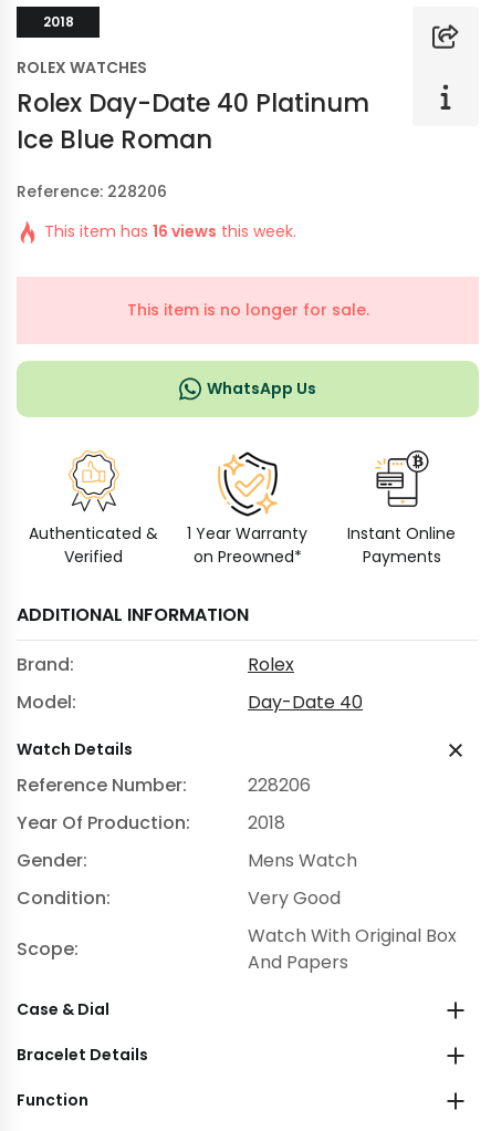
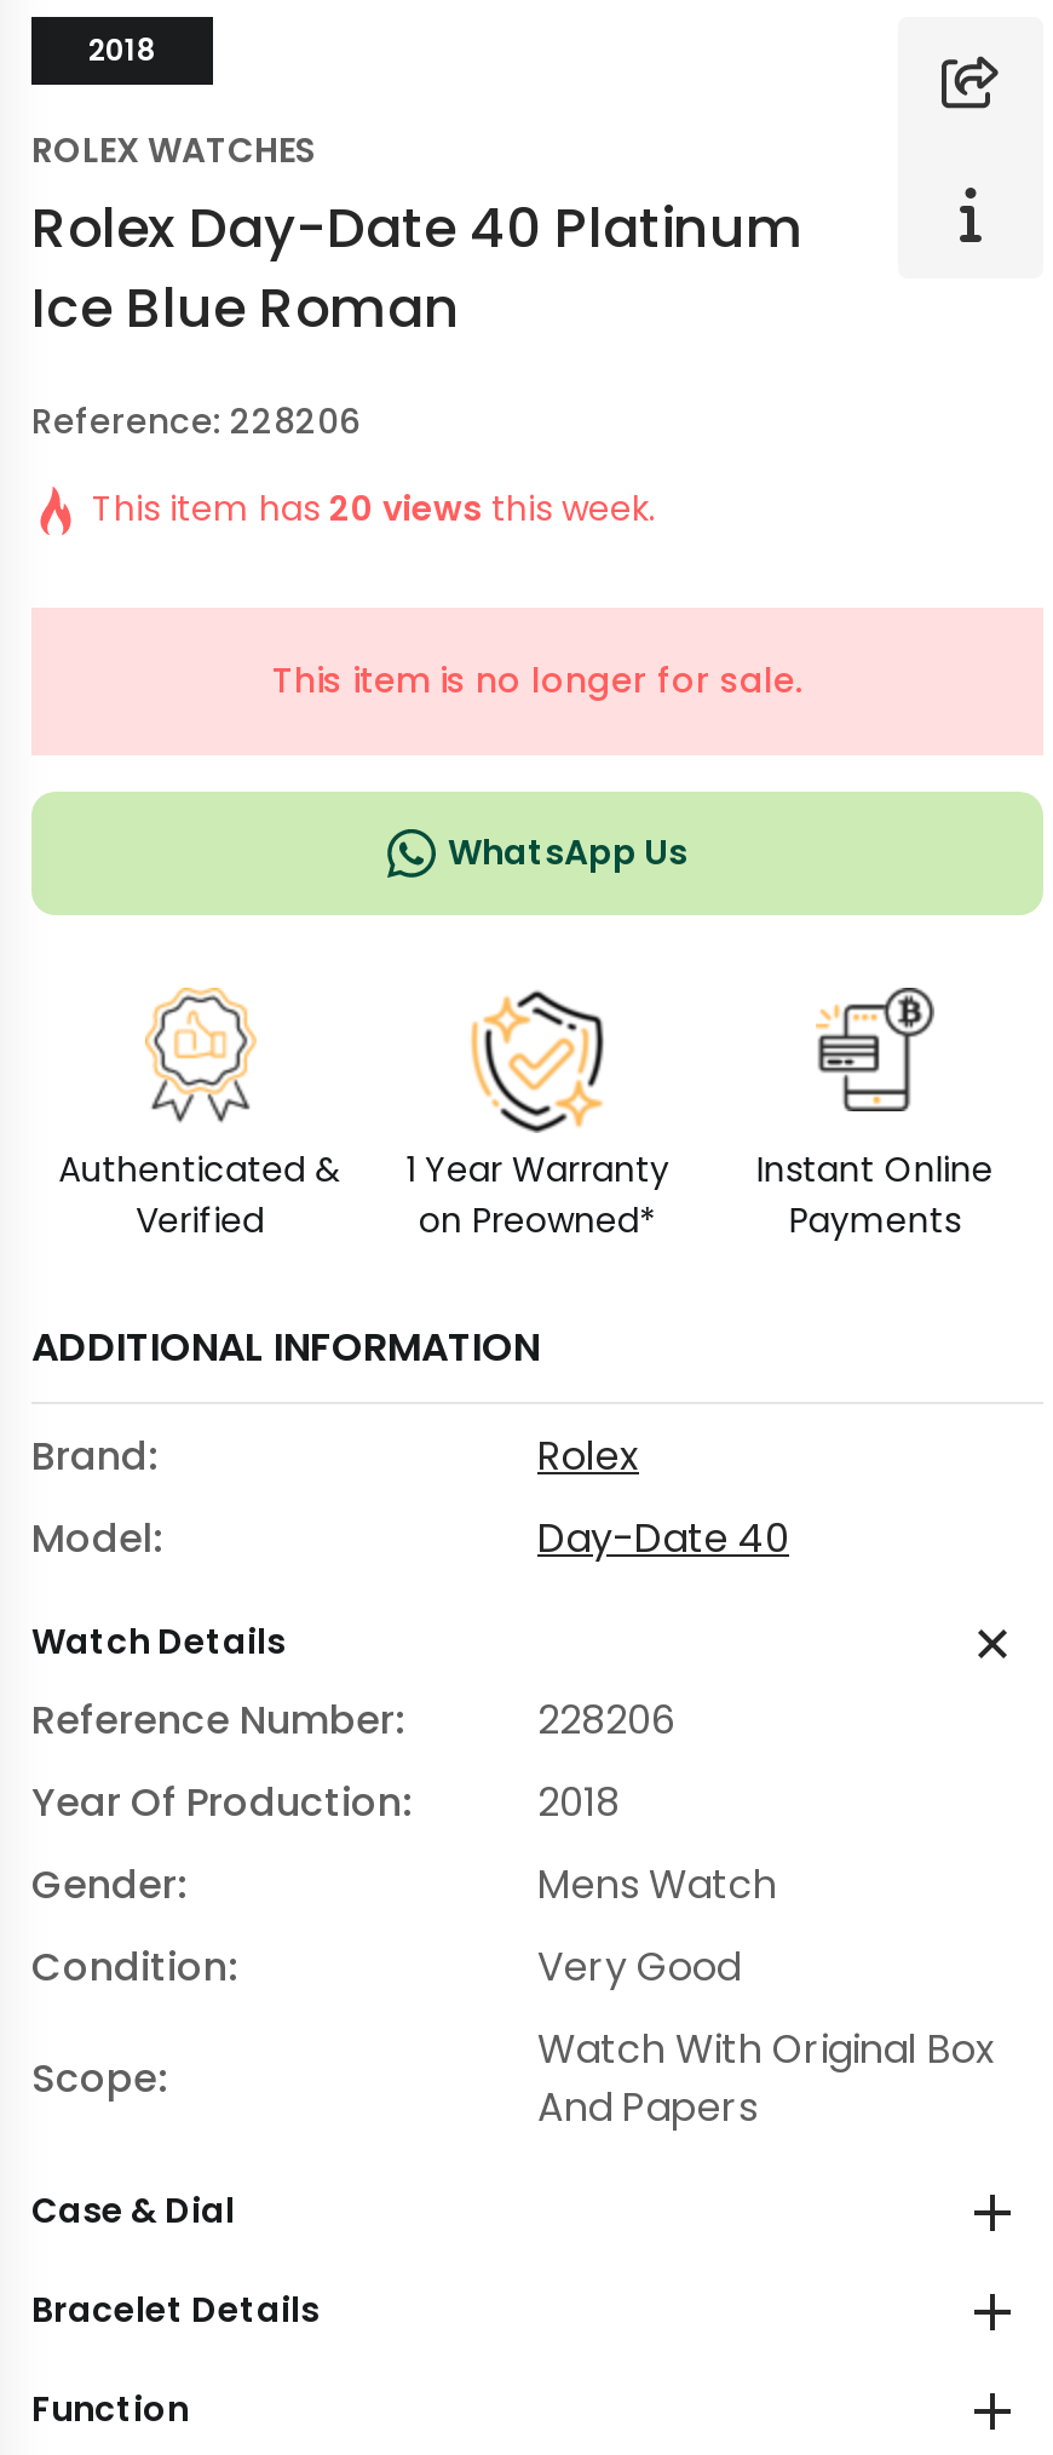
[44,220,296,242] This item has 16 views this week. -> [92,484,656,533] This item has 20 views this week.

